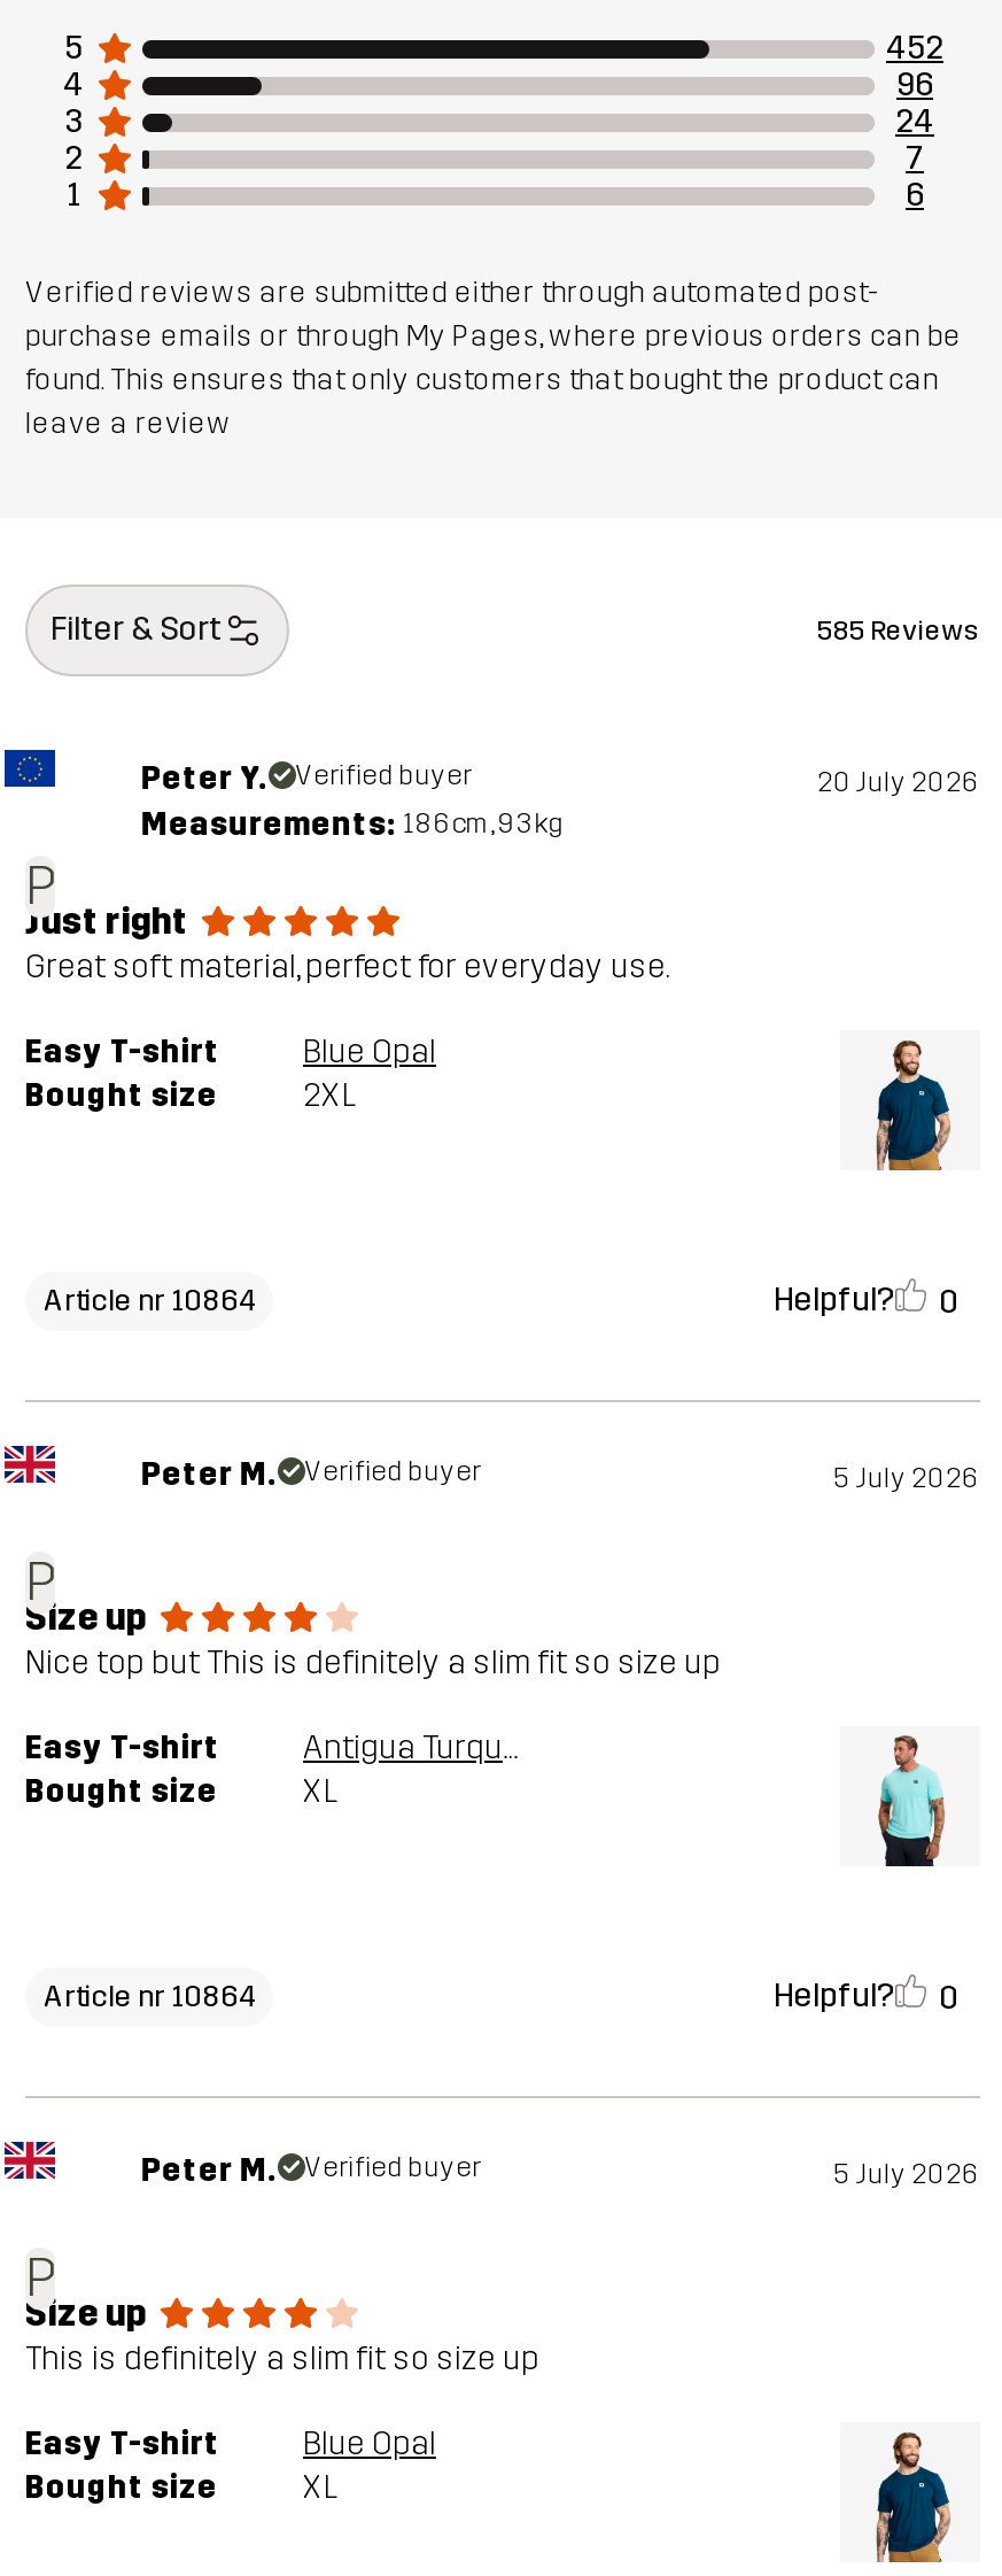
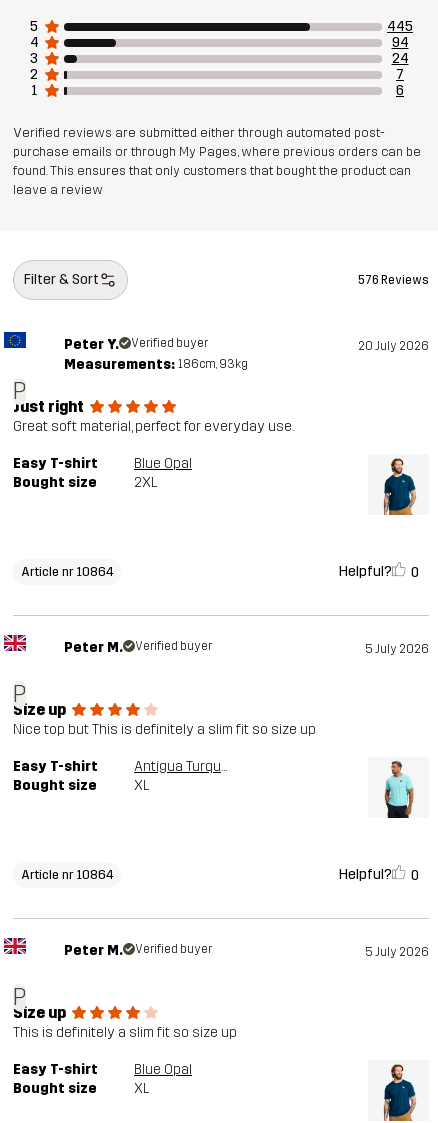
[886,29,943,68] 452 -> [387,18,413,35] 445
[896,66,933,105] 96 -> [391,34,408,51] 94
[817,613,980,645] 585 Reviews -> [358,272,429,286] 576 Reviews

